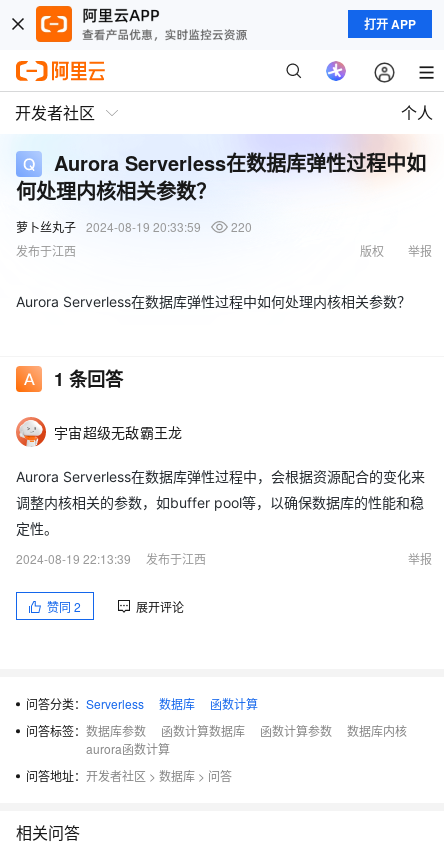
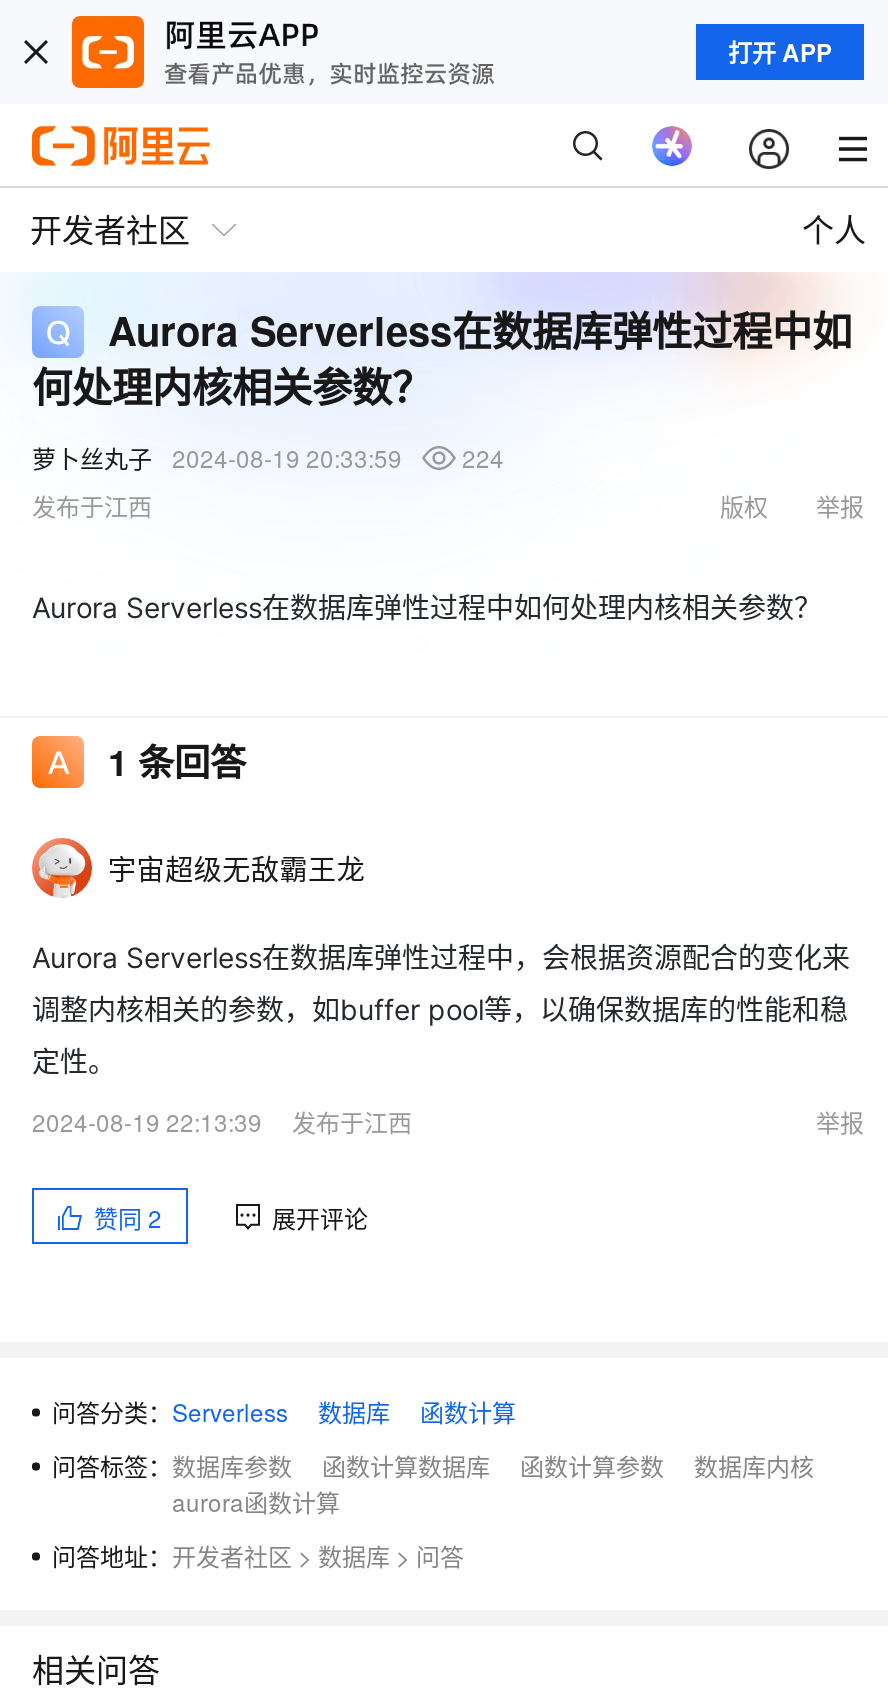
[16,218,252,235] 萝卜丝丸子 2024-08-19 20:33:59 220 -> [32,440,504,474] 萝卜丝丸子 2024-08-19 20:33:59 224

